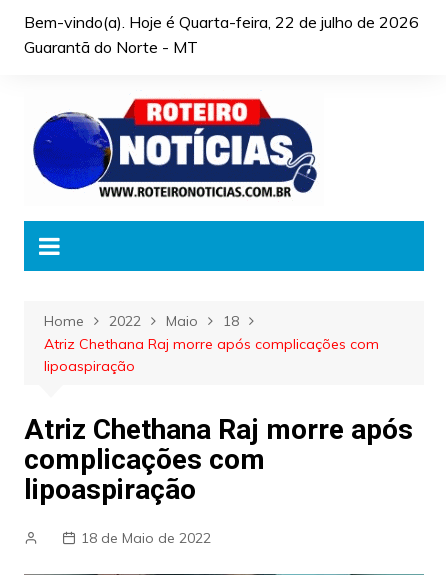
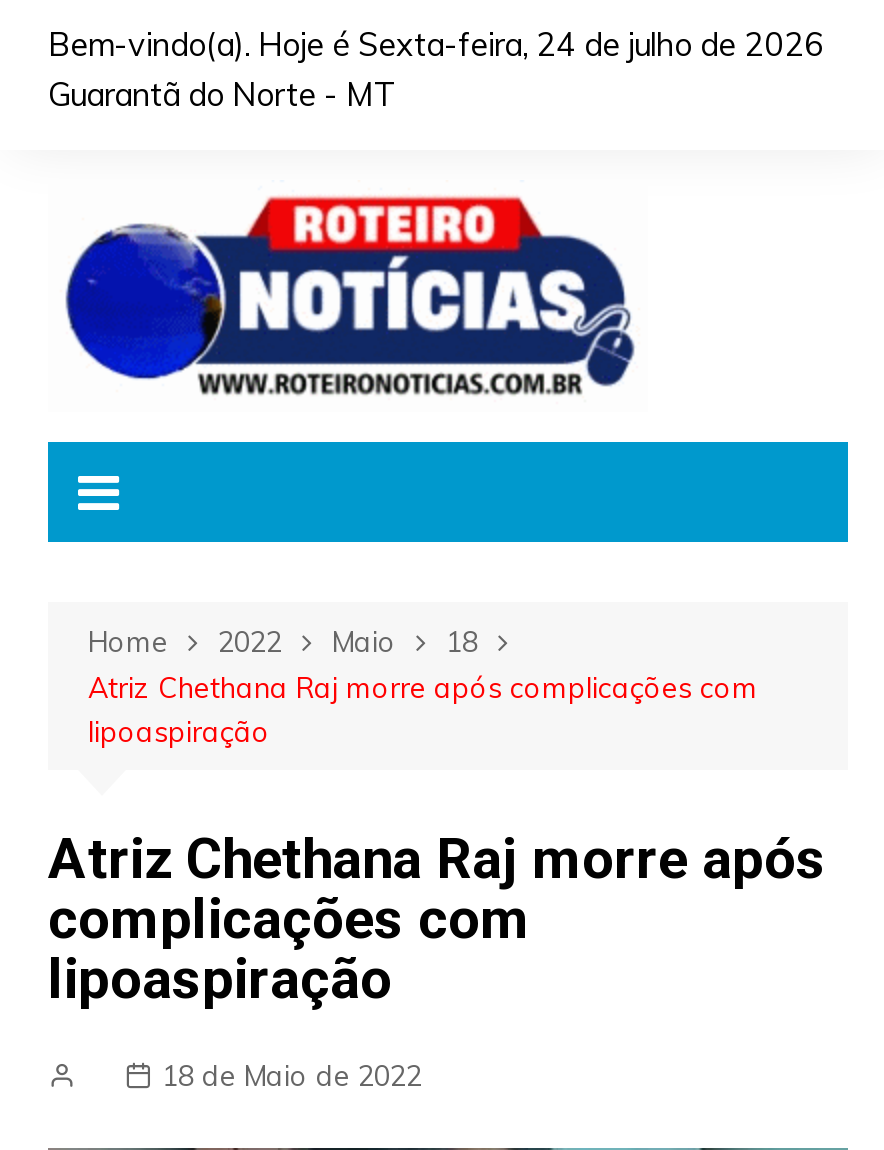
[24,12,419,32] Bem-vindo(a). Hoje é Quarta-feira, 22 de julho de 2026 -> [48,24,824,64] Bem-vindo(a). Hoje é Sexta-feira, 24 de julho de 2026

